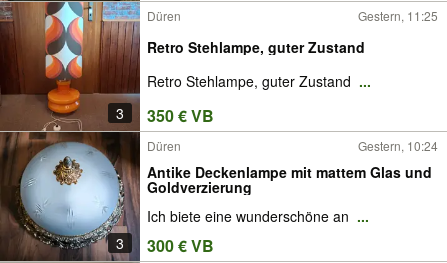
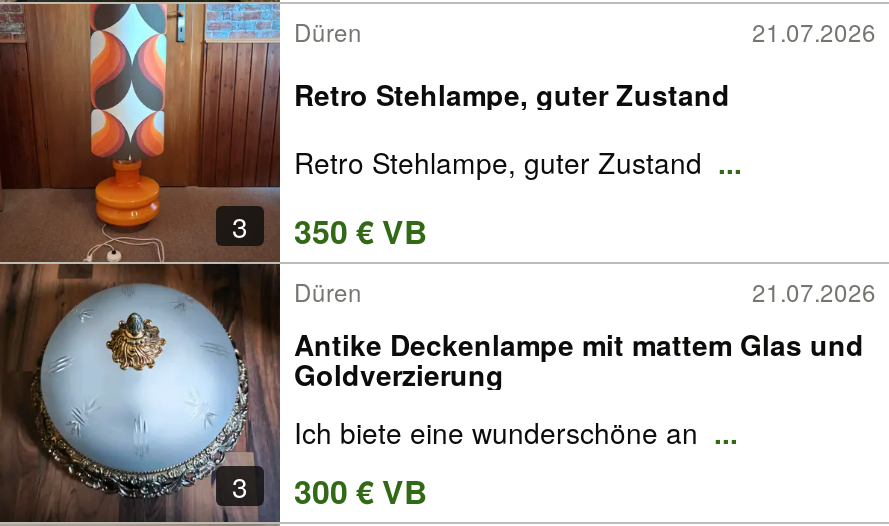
[358,7,438,24] Gestern, 11:25 -> [752,14,876,48] 21.07.2026
[358,137,438,154] Gestern, 10:24 -> [752,274,876,308] 21.07.2026

